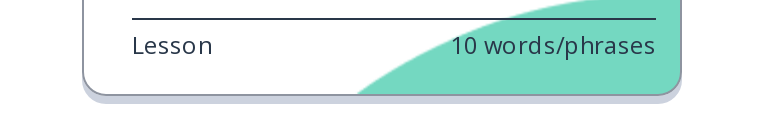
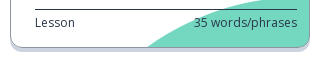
[450,28,656,62] 10 words/phrases -> [194,14,297,31] 35 words/phrases

